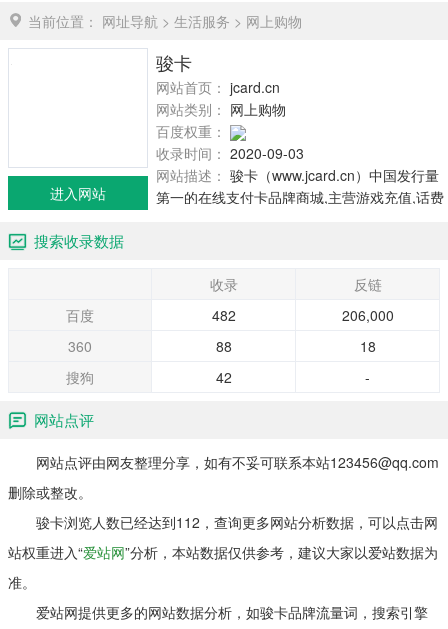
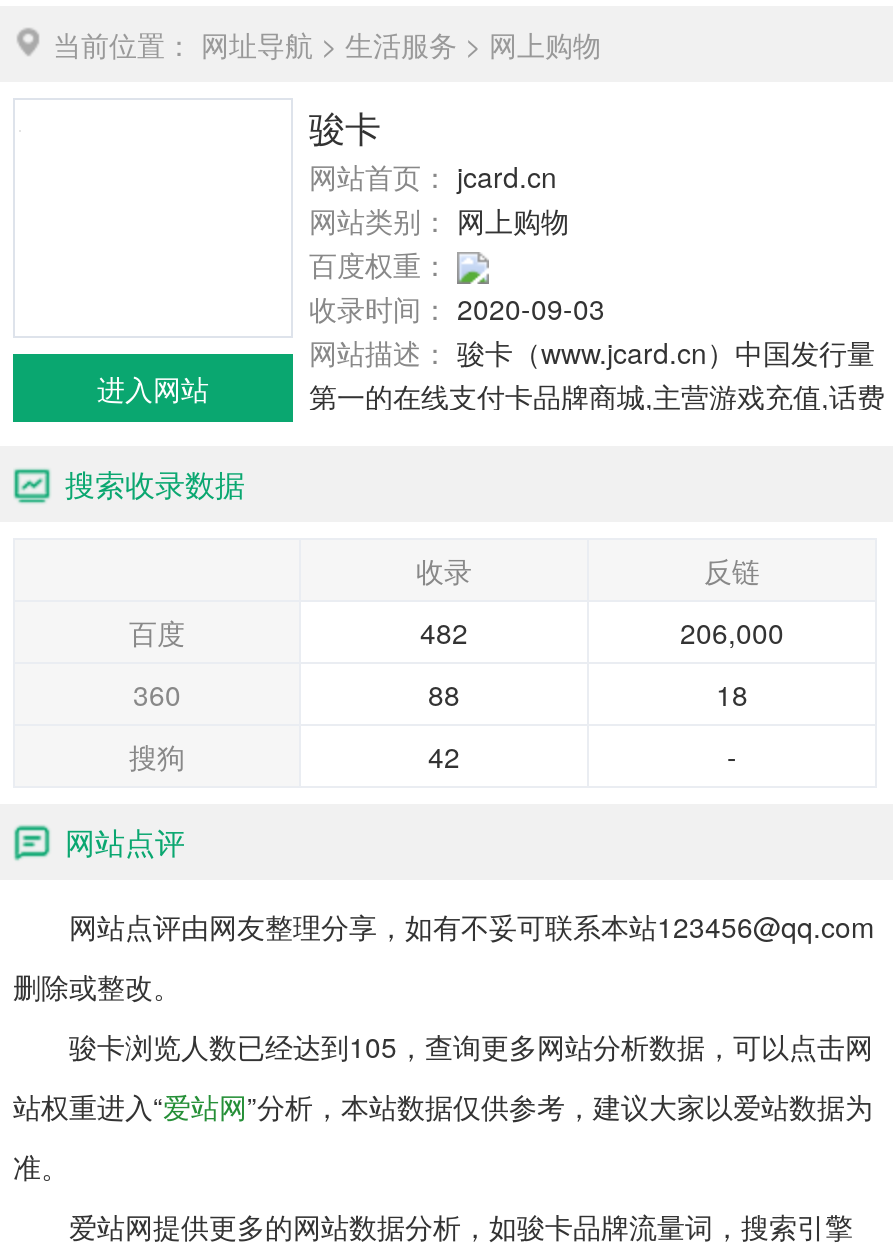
[8,512,438,532] 骏卡浏览人数已经达到112，查询更多网站分析数据，可以点击网 -> [13,1026,873,1066] 骏卡浏览人数已经达到105，查询更多网站分析数据，可以点击网

